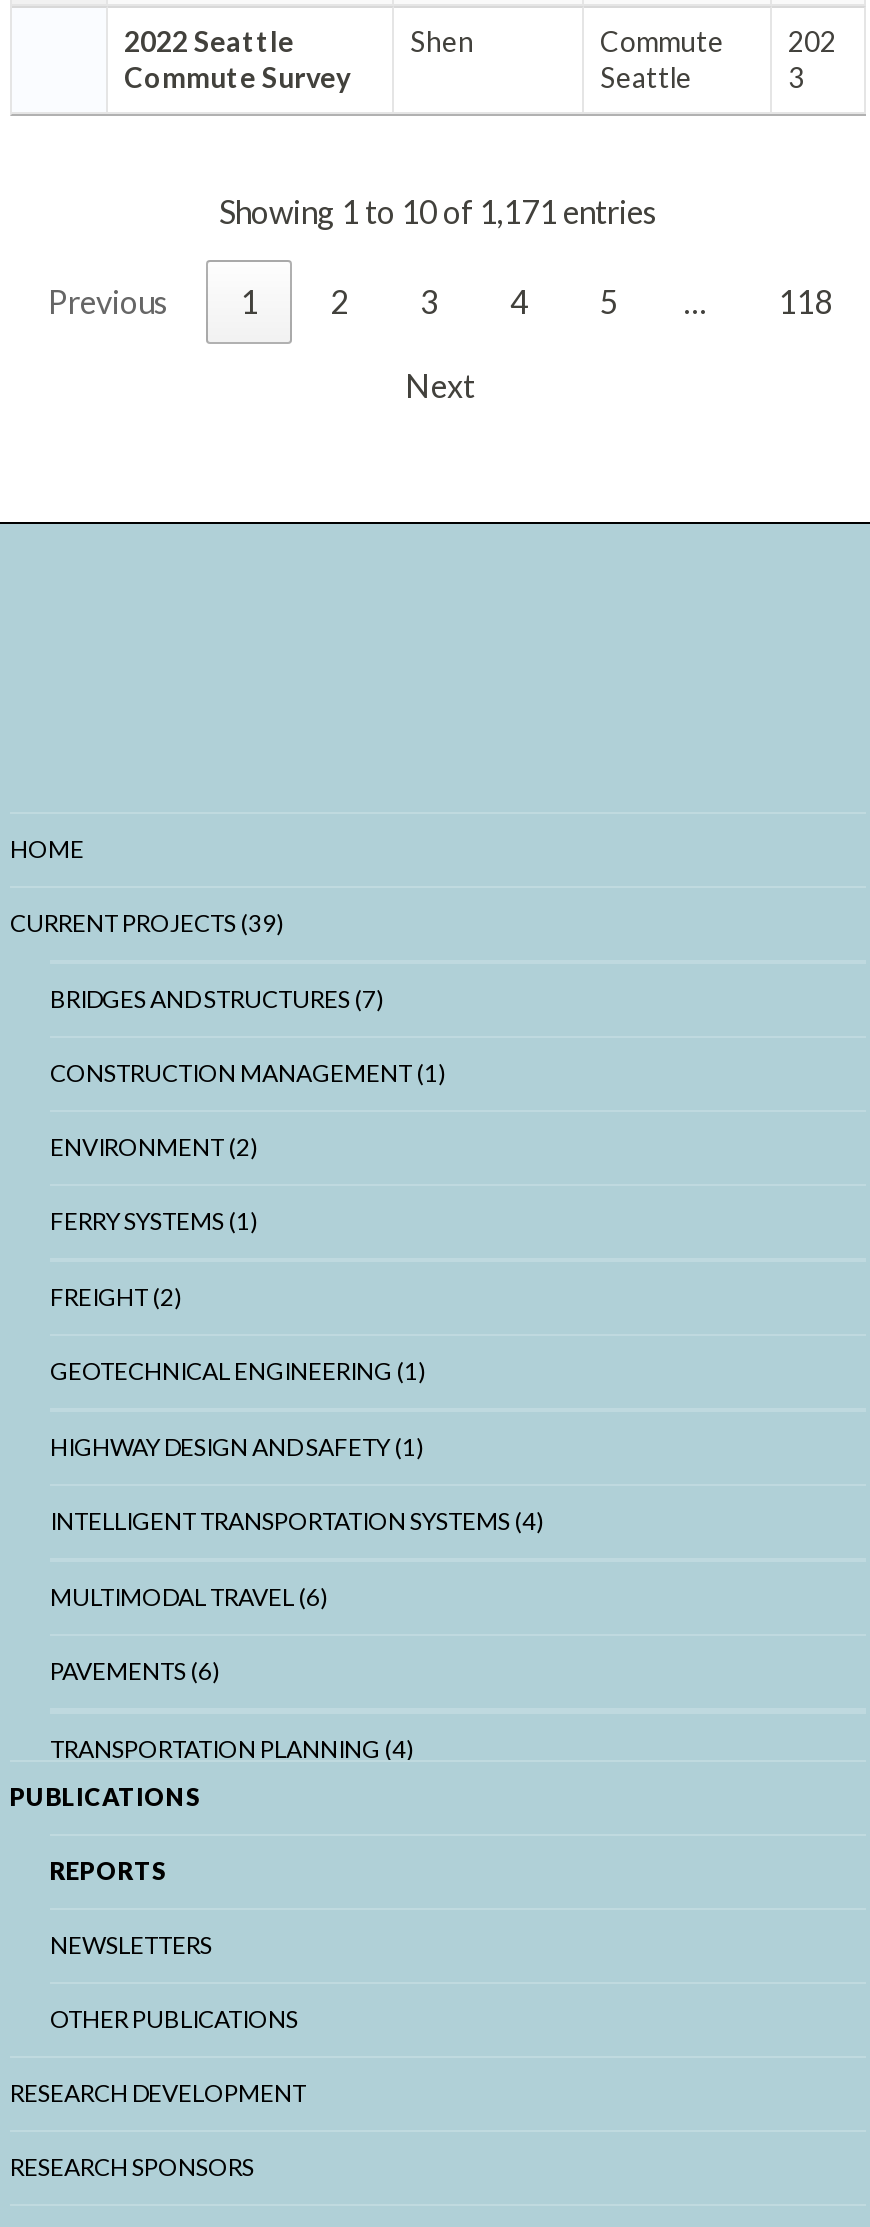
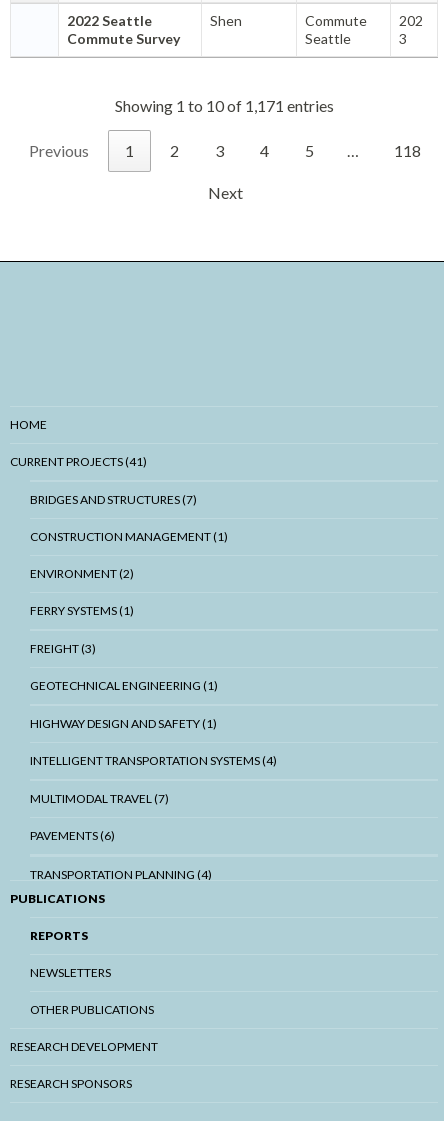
[10,908,284,938] CURRENT PROJECTS (39) -> [10,454,147,469] CURRENT PROJECTS (41)
[50,1282,182,1312] FREIGHT (2) -> [30,641,96,656] FREIGHT (3)
[50,1582,328,1612] MULTIMODAL TRAVEL (6) -> [30,791,169,806] MULTIMODAL TRAVEL (7)

